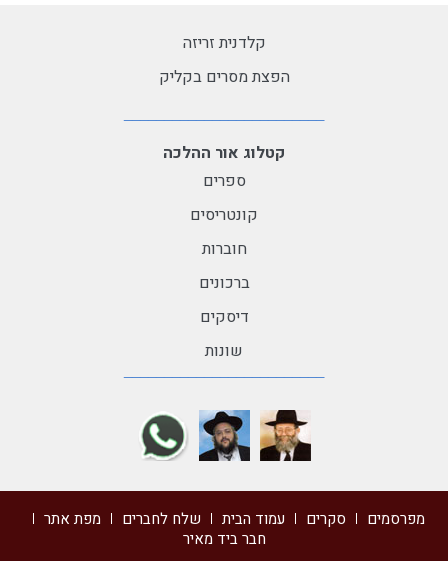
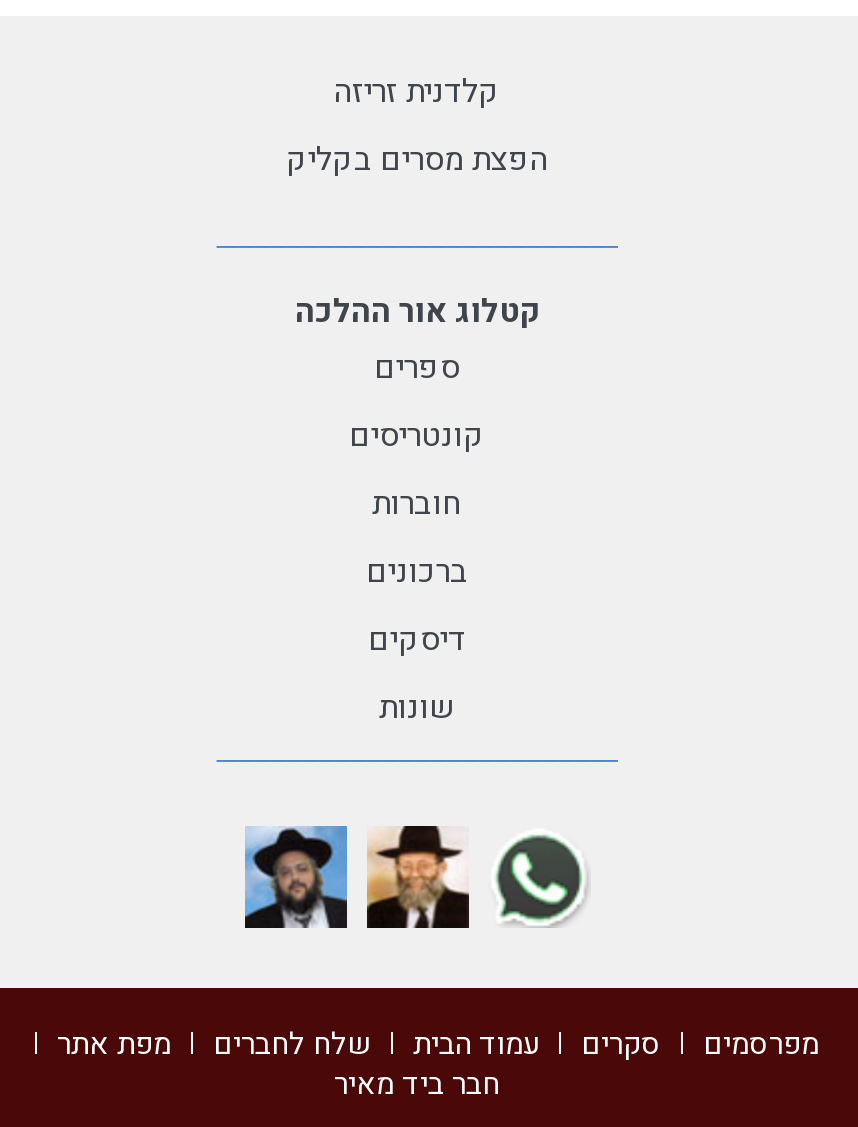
[138,410,189,461] [image] -> [243,824,349,930] [image]
[198,409,251,461] [image] -> [365,824,471,930] [image]
[259,409,312,462] [image] -> [489,826,591,928] [image]

